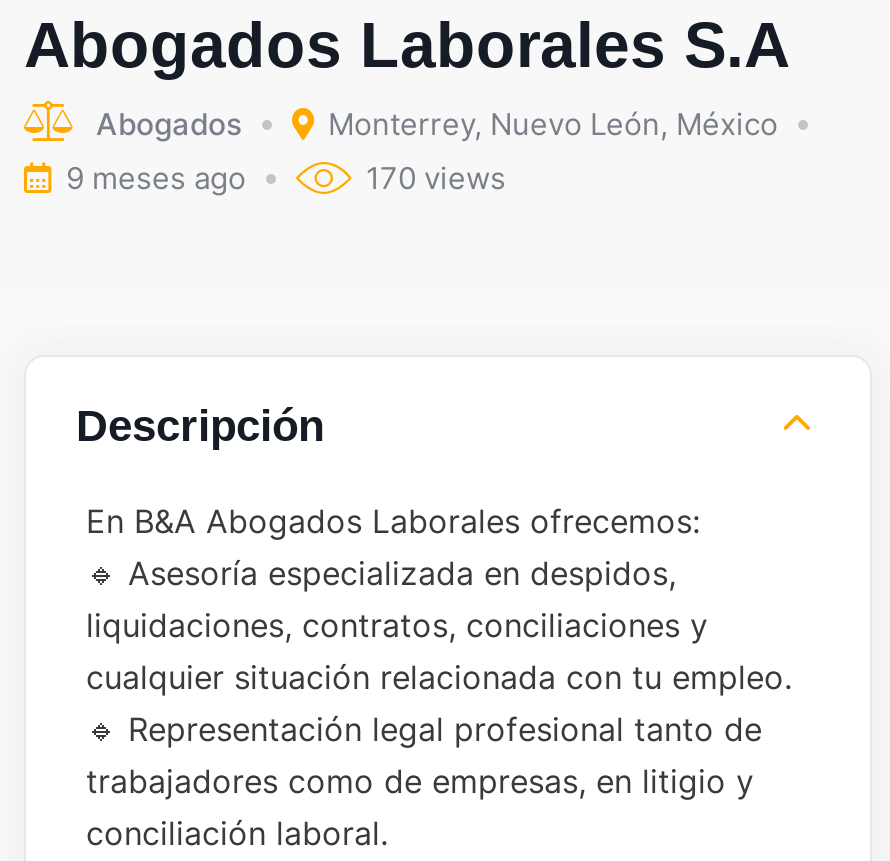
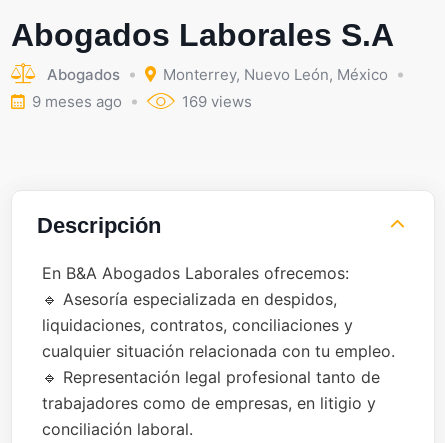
[366,160,506,198] 170 views -> [182,92,252,111] 169 views

